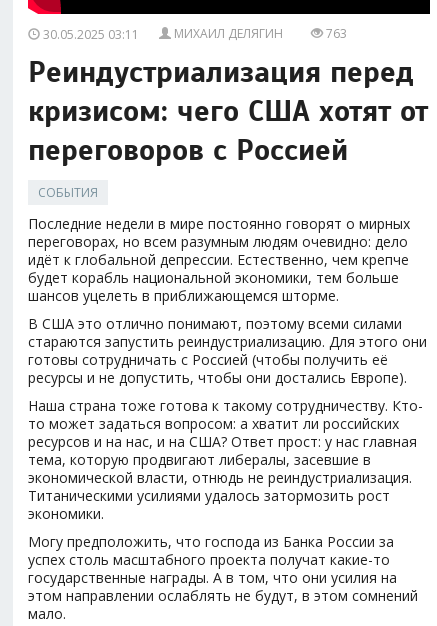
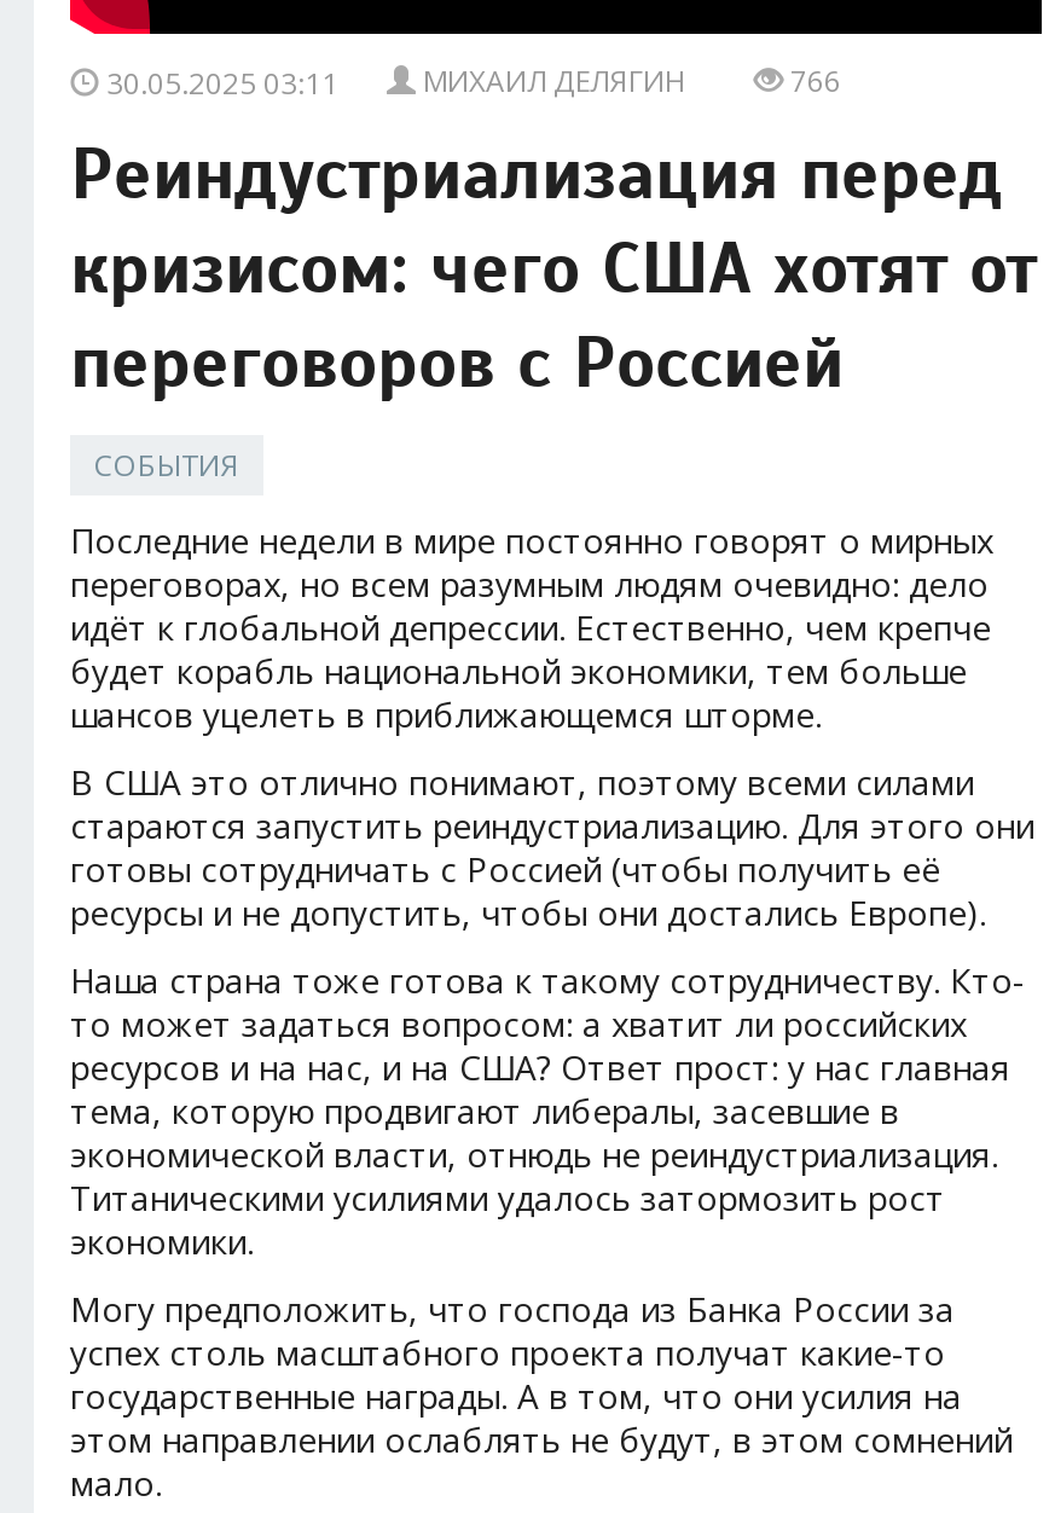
[326,25,347,42] 763 -> [790,60,841,102] 766

